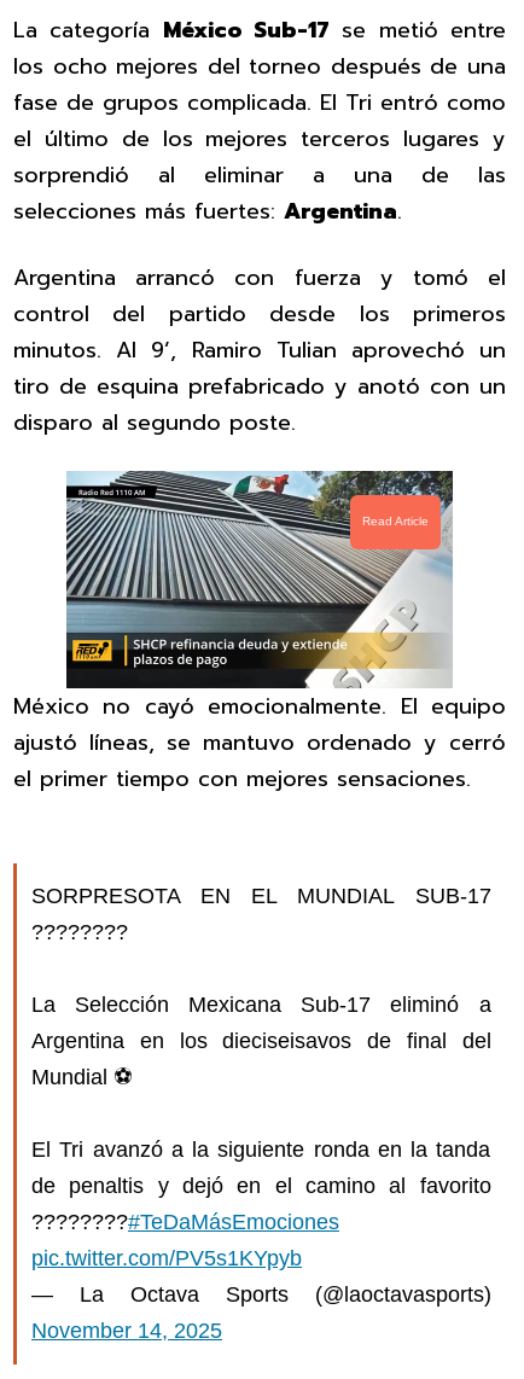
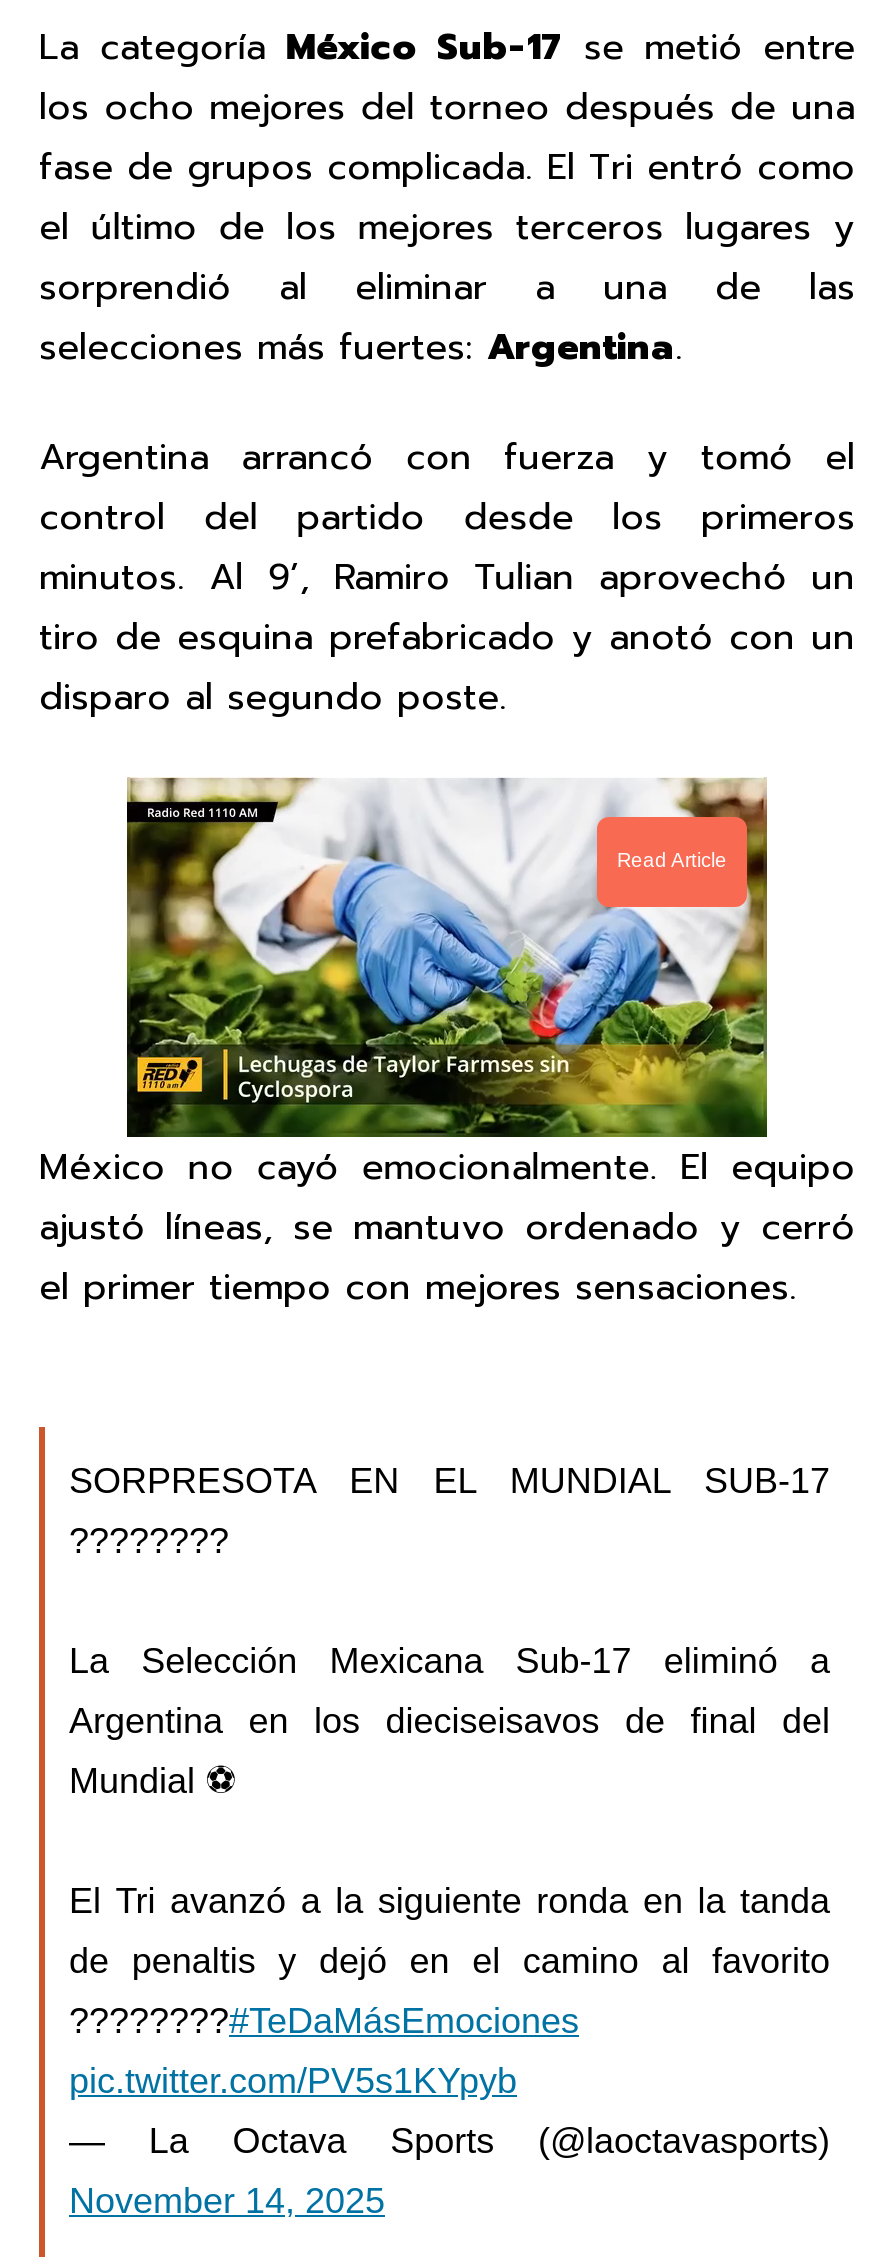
[65,470,454,686] [image] -> [125,776,769,1134] [image]

